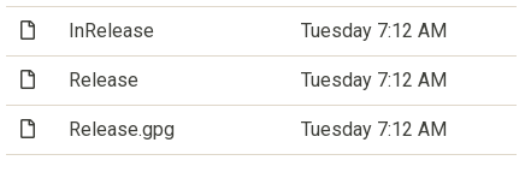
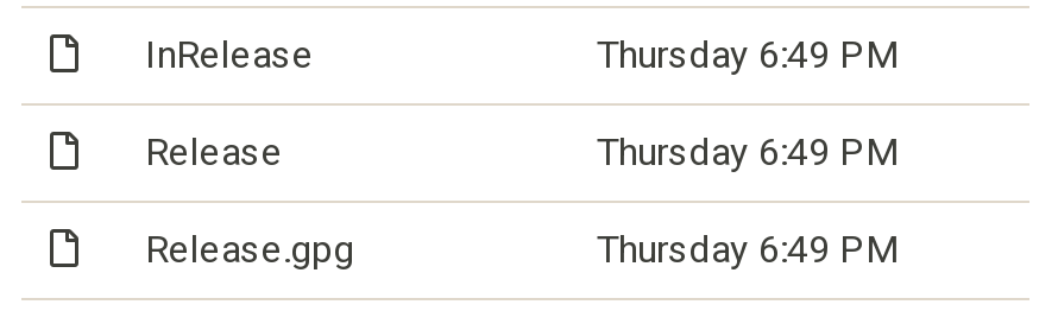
[301,19,447,42] Tuesday 7:12 AM -> [597,32,899,77] Thursday 6:49 PM
[301,69,447,91] Tuesday 7:12 AM -> [597,129,899,174] Thursday 6:49 PM
[301,118,447,141] Tuesday 7:12 AM -> [597,227,899,272] Thursday 6:49 PM

